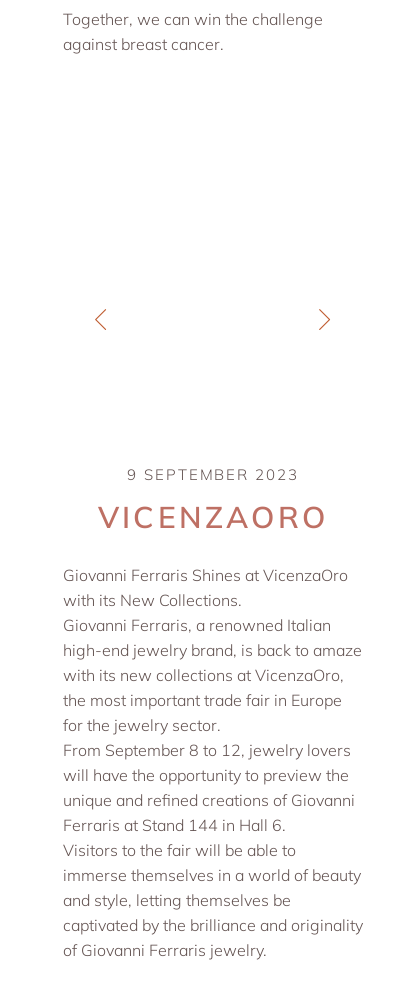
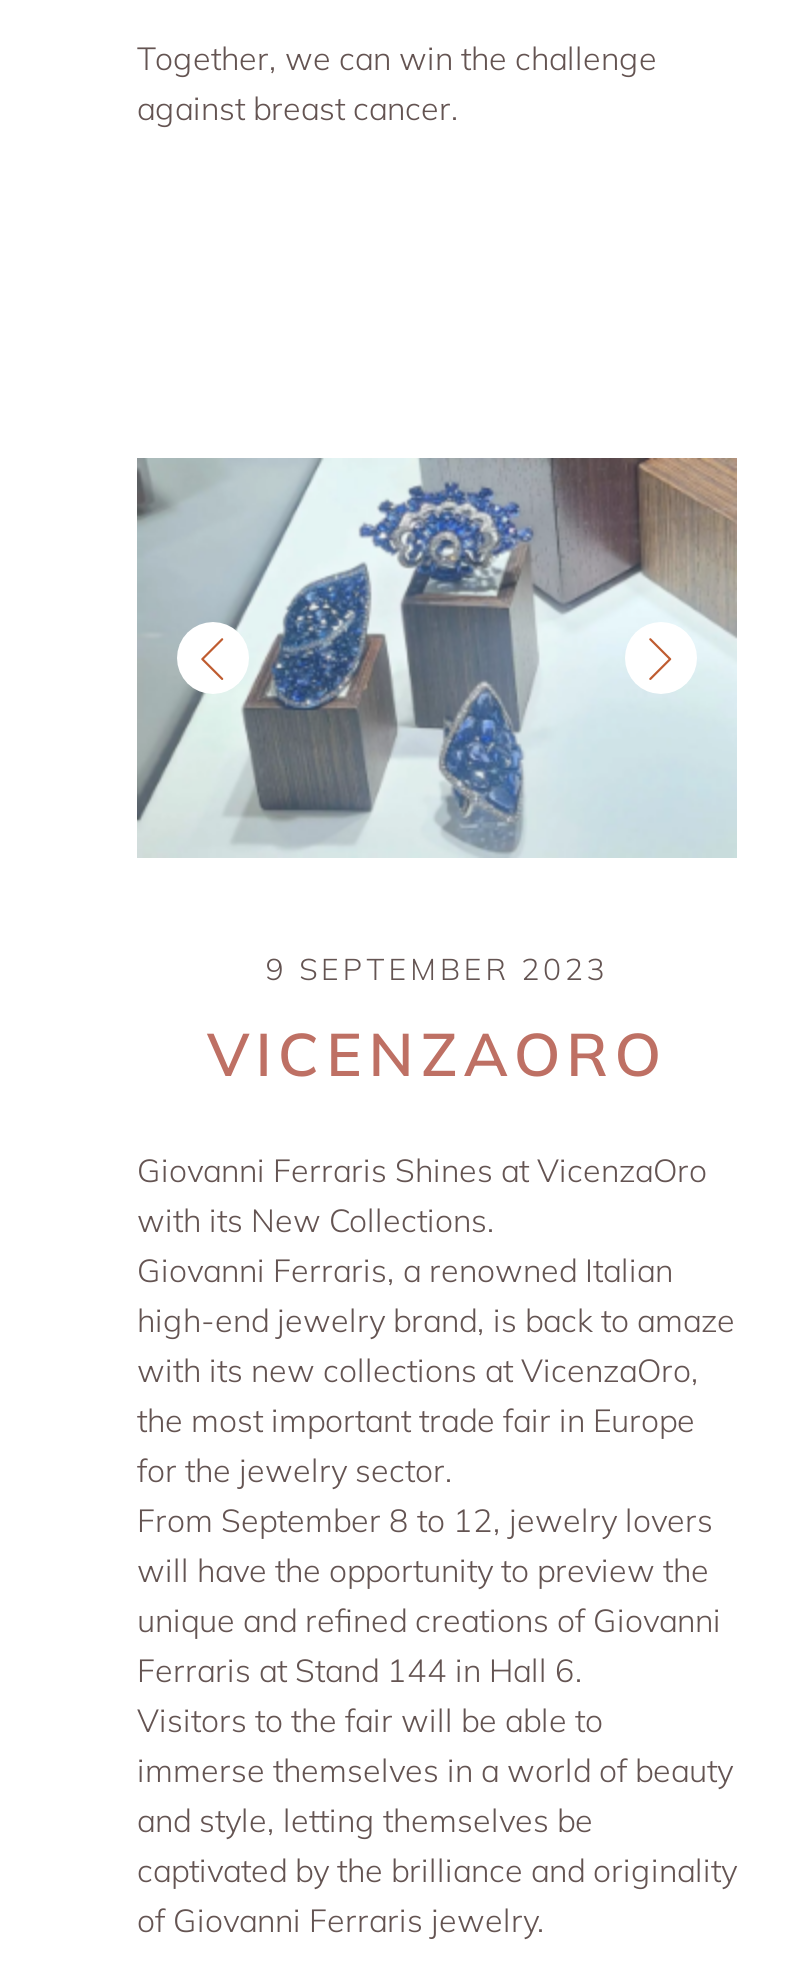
none -> [135,456,739,860] [image]

